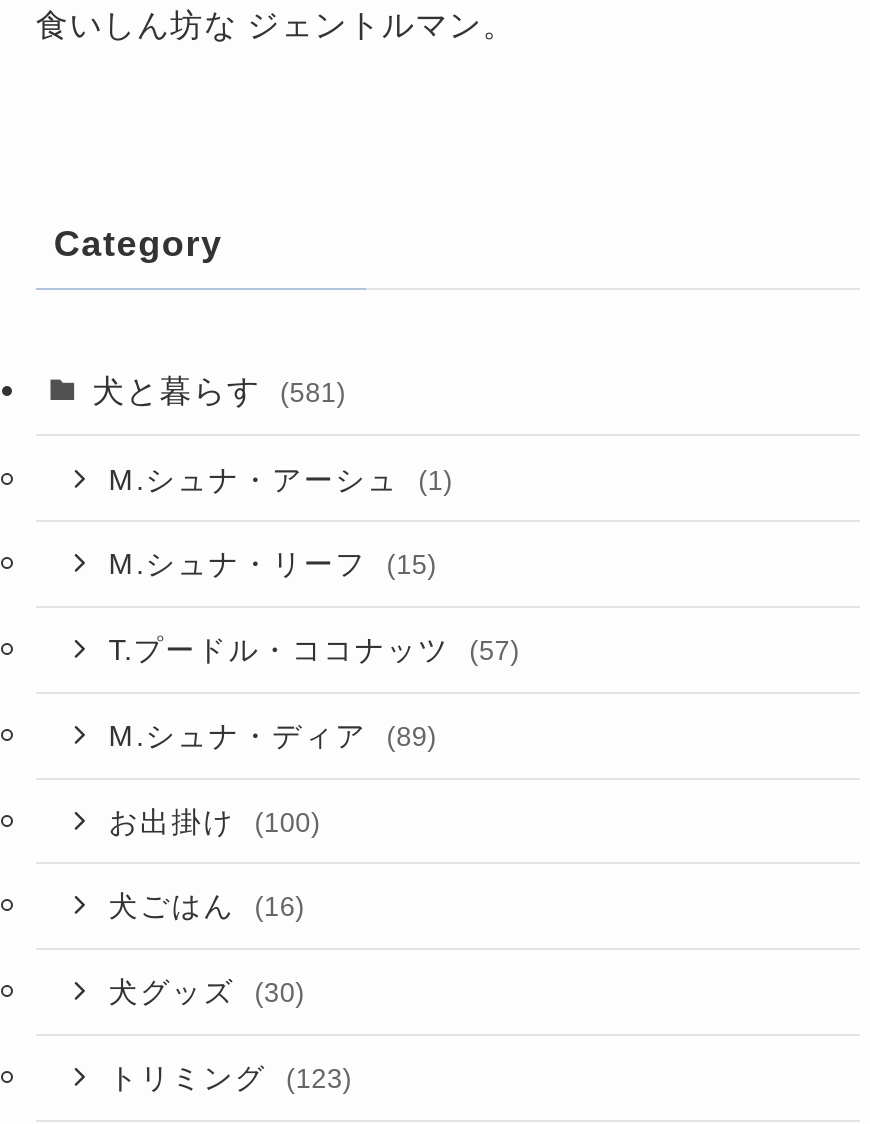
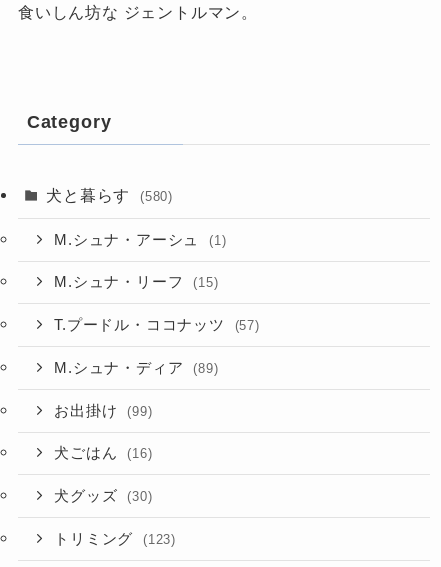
[92,371,346,407] 犬と暮らす (581) -> [46,186,173,204] 犬と暮らす (580)
[108,805,321,837] お出掛け (100) -> [54,403,152,419] お出掛け (99)

